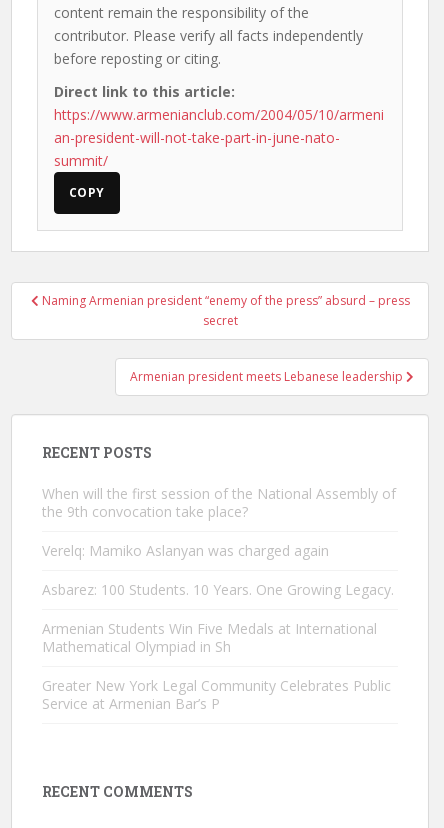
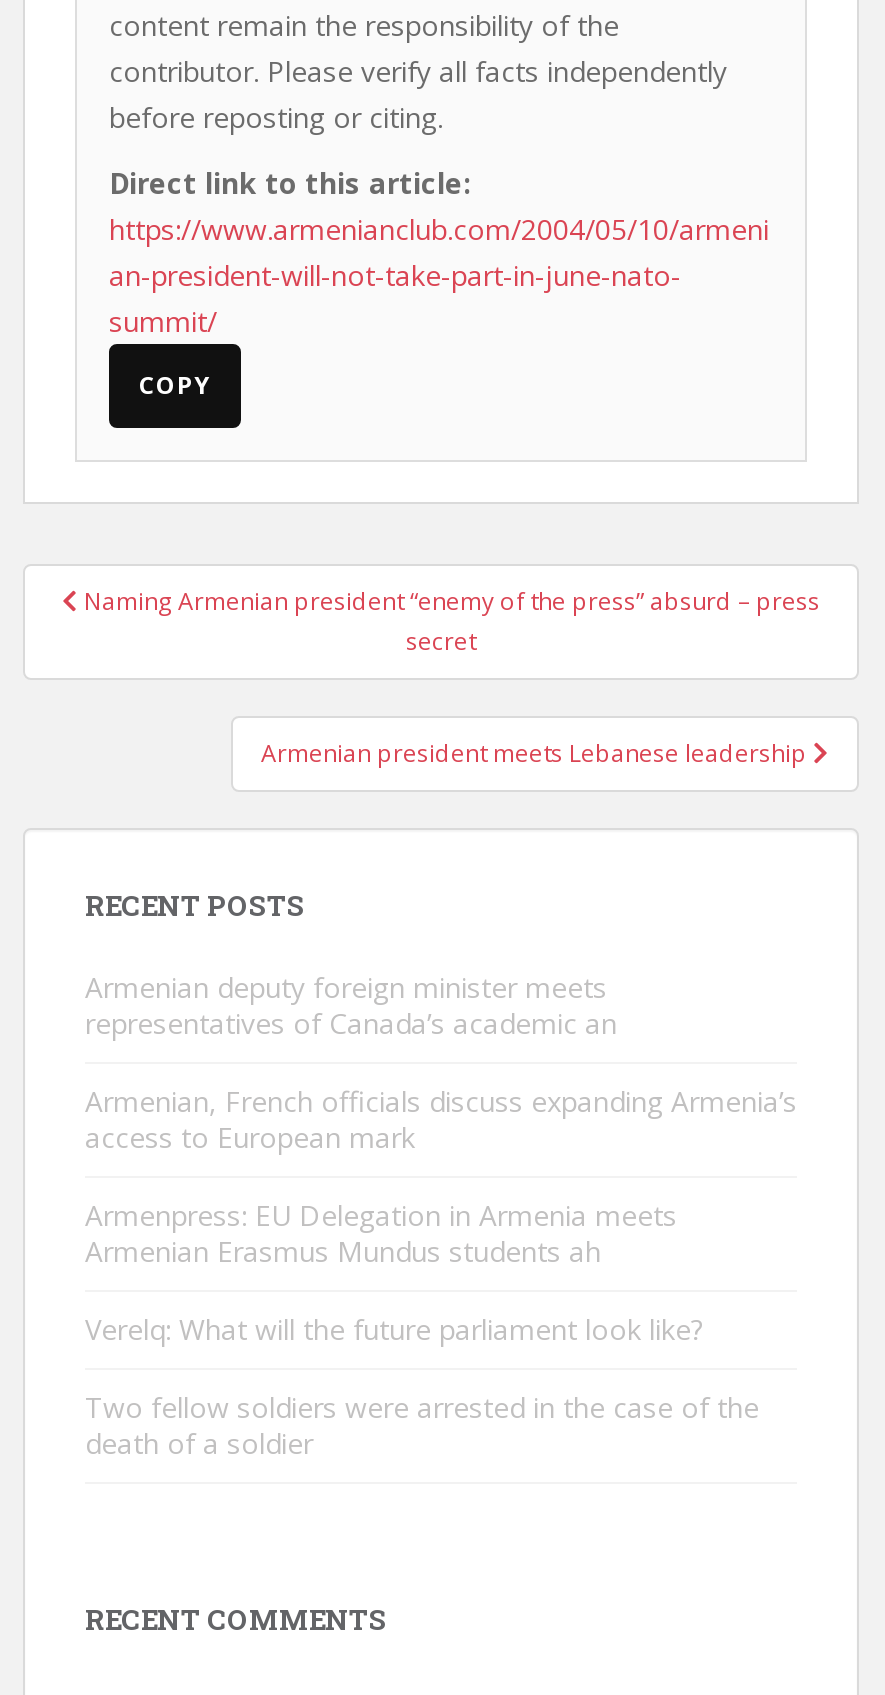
[42,484,396,521] When will the first session of the National Assembly of | the 9th convocation take place? -> [85,968,617,1042] Armenian deputy foreign minister meets | representatives of Canada’s academic an
[42,541,329,560] Verelq: Mamiko Aslanyan was charged again -> [85,1082,797,1156] Armenian, French officials discuss expanding Armenia’s | access to European mark
[42,580,394,599] Asbarez: 100 Students. 10 Years. One Growing Legacy. -> [85,1196,677,1270] Armenpress: EU Delegation in Armenia meets | Armenian Erasmus Mundus students ah
[42,619,377,656] Armenian Students Win Five Medals at International | Mathematical Olympiad in Sh -> [85,1310,703,1348] Verelq: What will the future parliament look like?
[42,676,391,713] Greater New York Legal Community Celebrates Public | Service at Armenian Bar’s P -> [85,1388,759,1462] Two fellow soldiers were arrested in the case of the | death of a soldier

